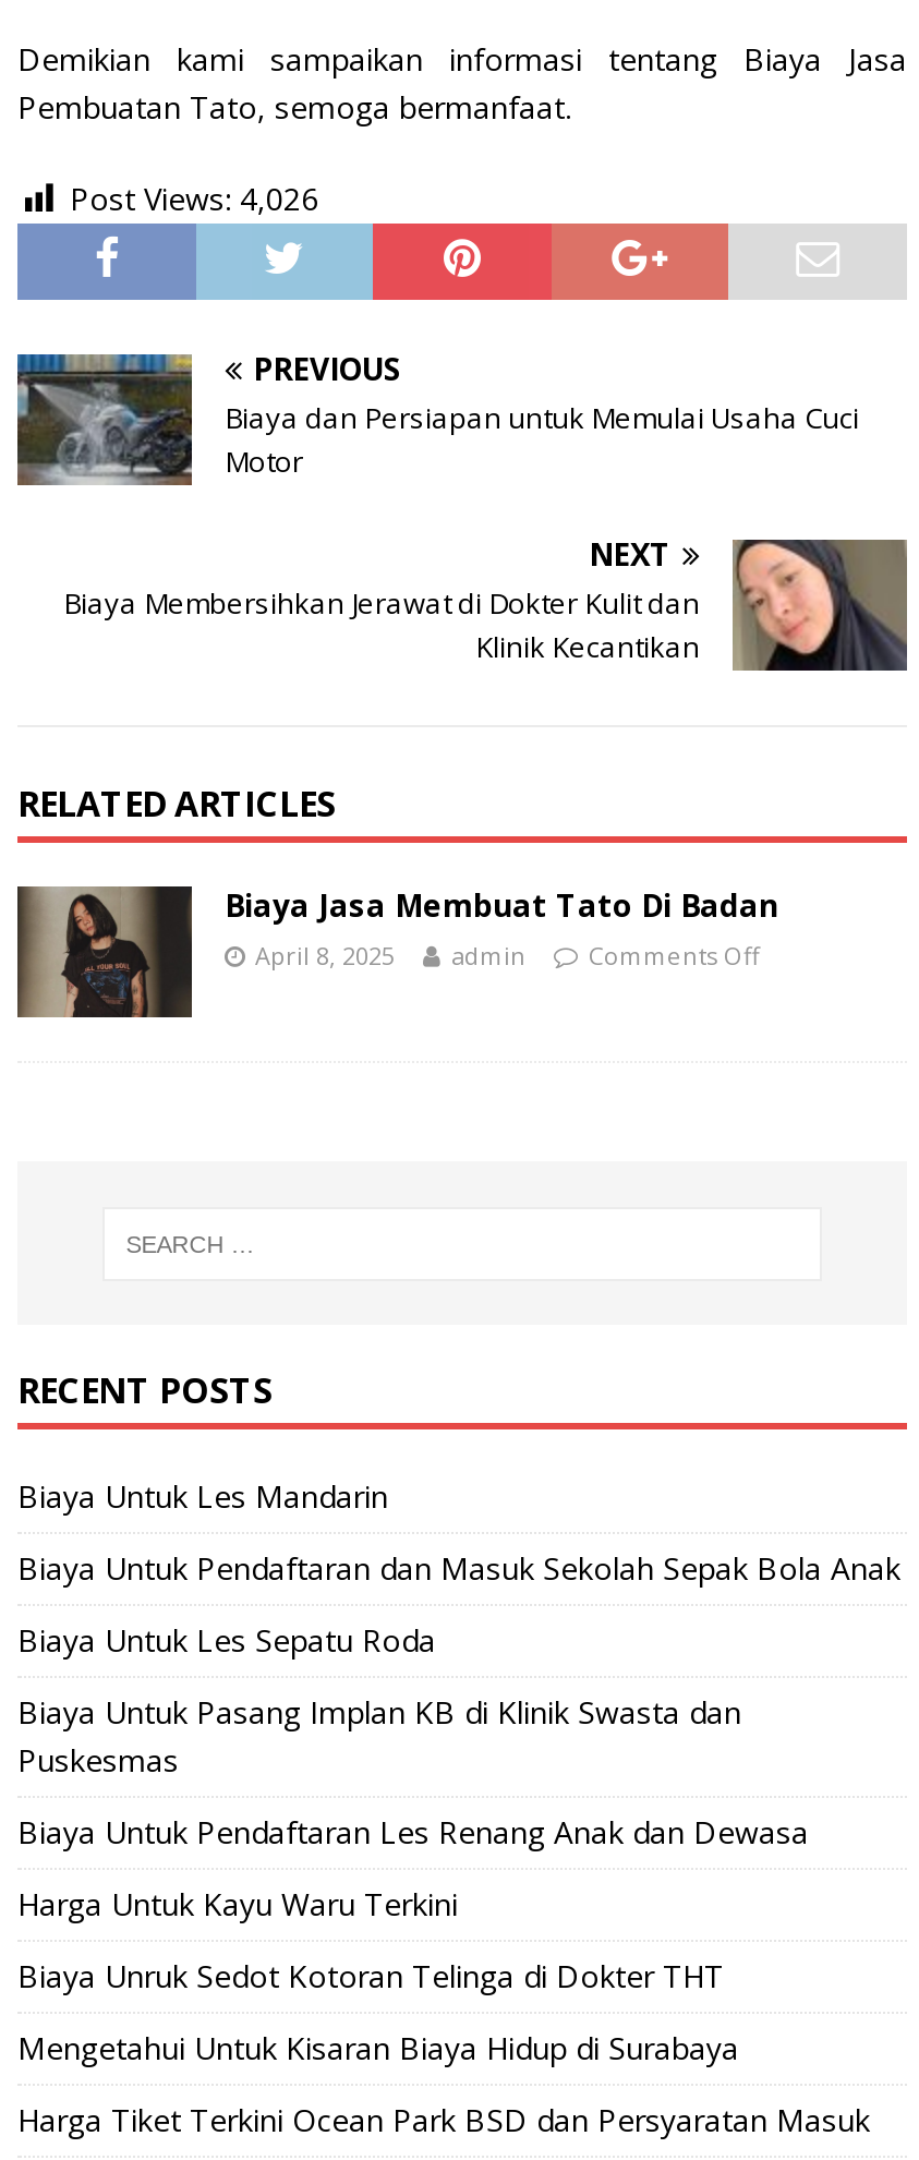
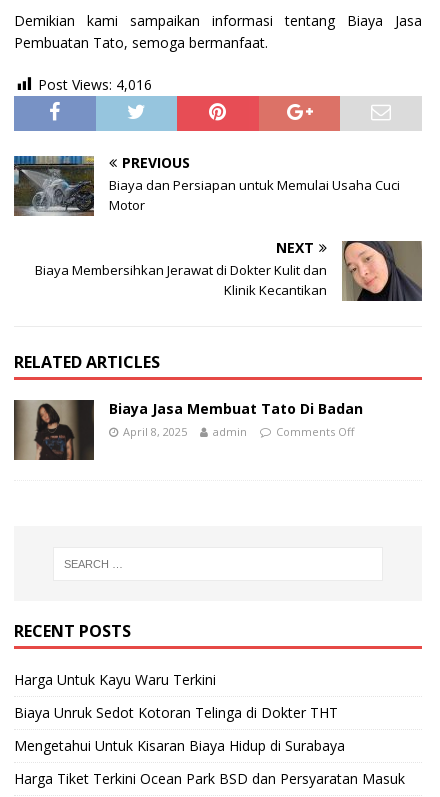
[70,178,318,219] Post Views: 4,026 -> [38,75,152,94] Post Views: 4,016
[17,1476,900,1853] Biaya Untuk Les Mandarin | Biaya Untuk Pendaftaran dan Masuk Sekolah Sepak Bola Anak | Biaya Untuk Les Sepatu Roda | Biaya Untuk Pasang Implan KB di Klinik Swasta dan | Puskesmas | Biaya Untuk Pendaftaran Les Renang Anak dan Dewasa -> none

